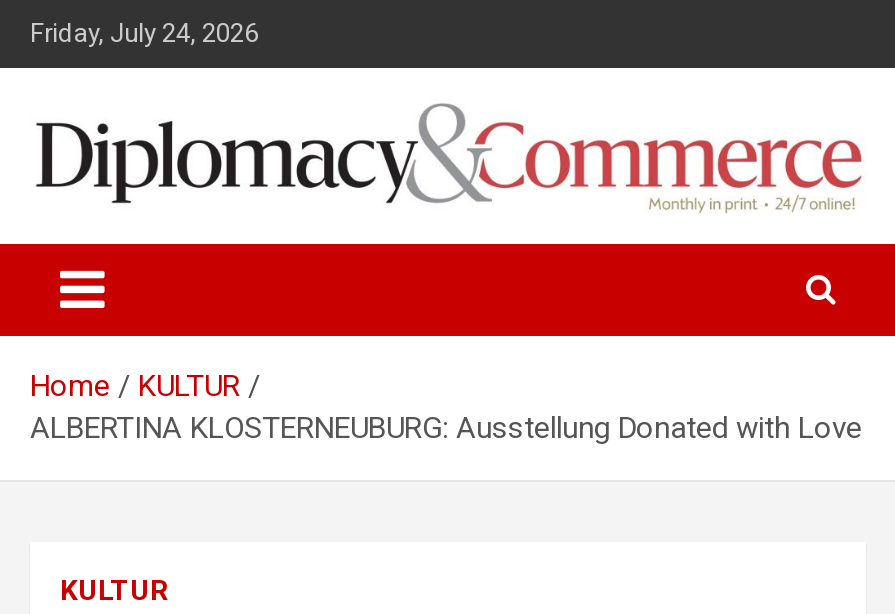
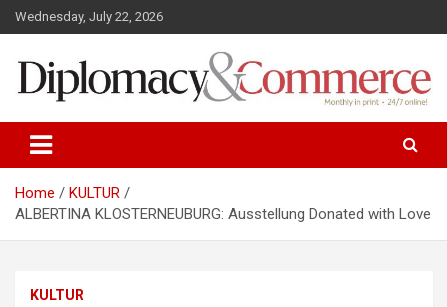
[30,18,258,48] Friday, July 24, 2026 -> [15,9,163,24] Wednesday, July 22, 2026

